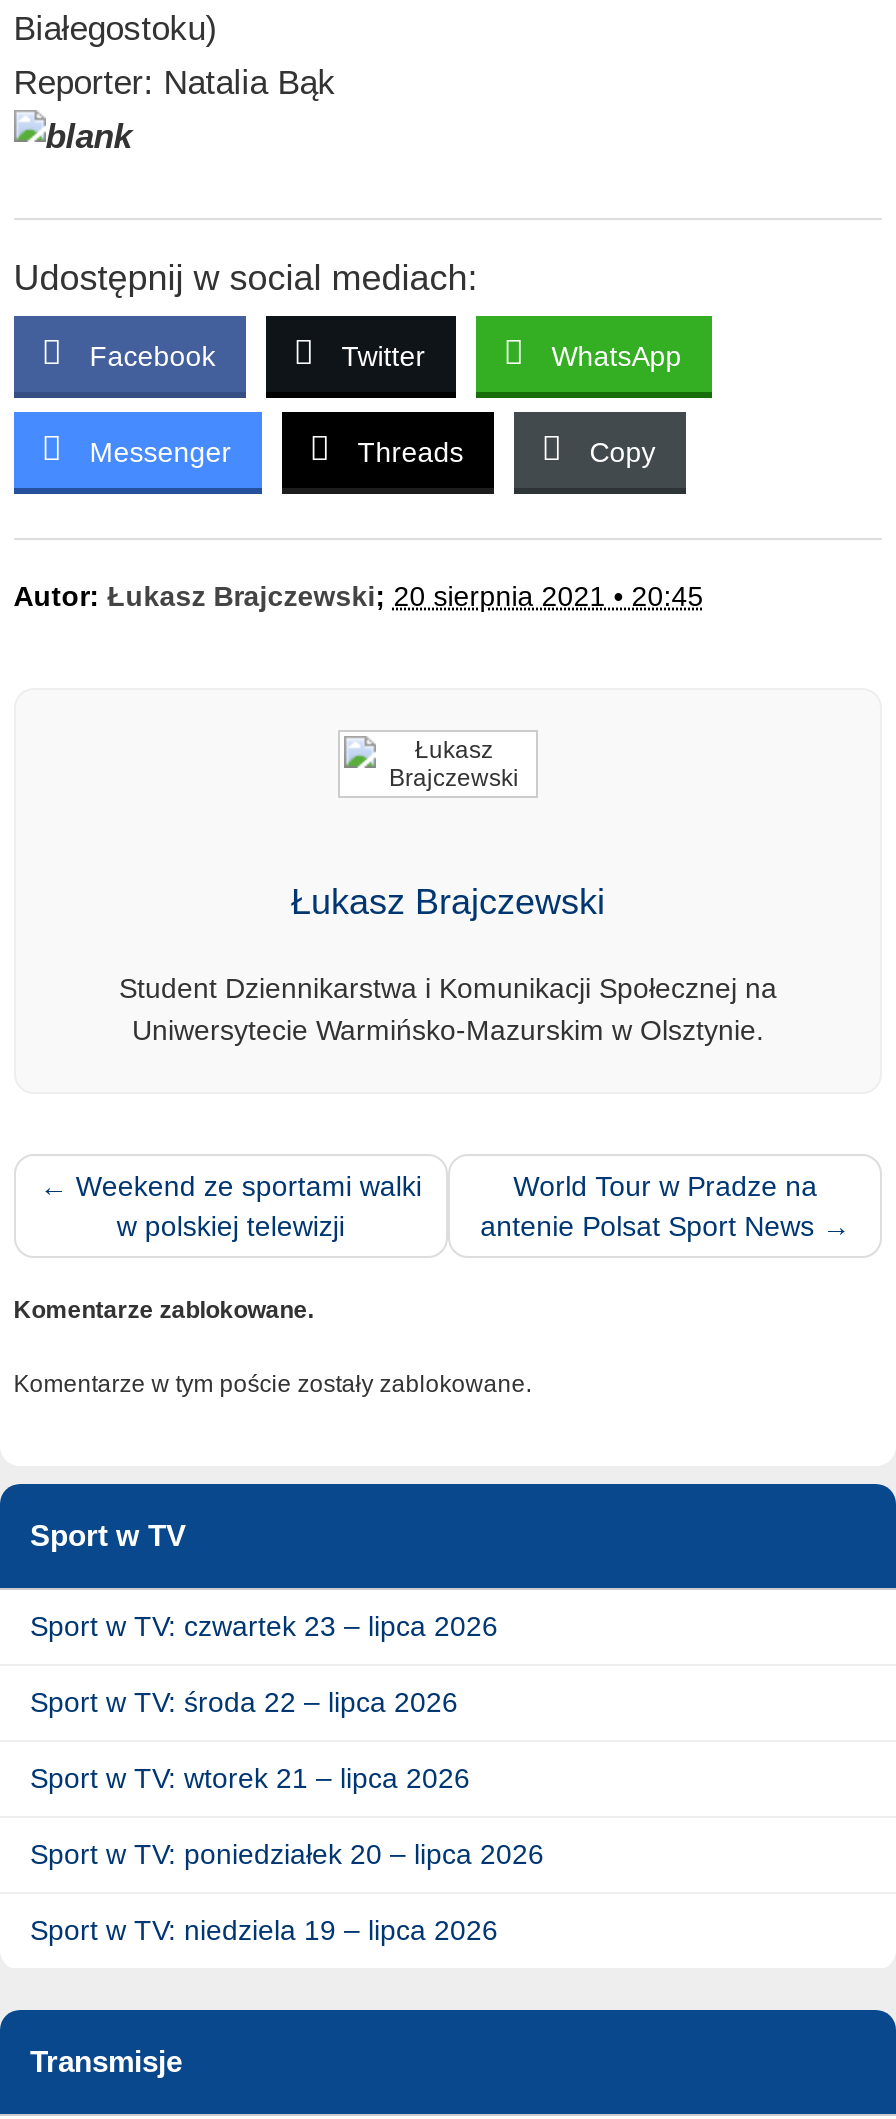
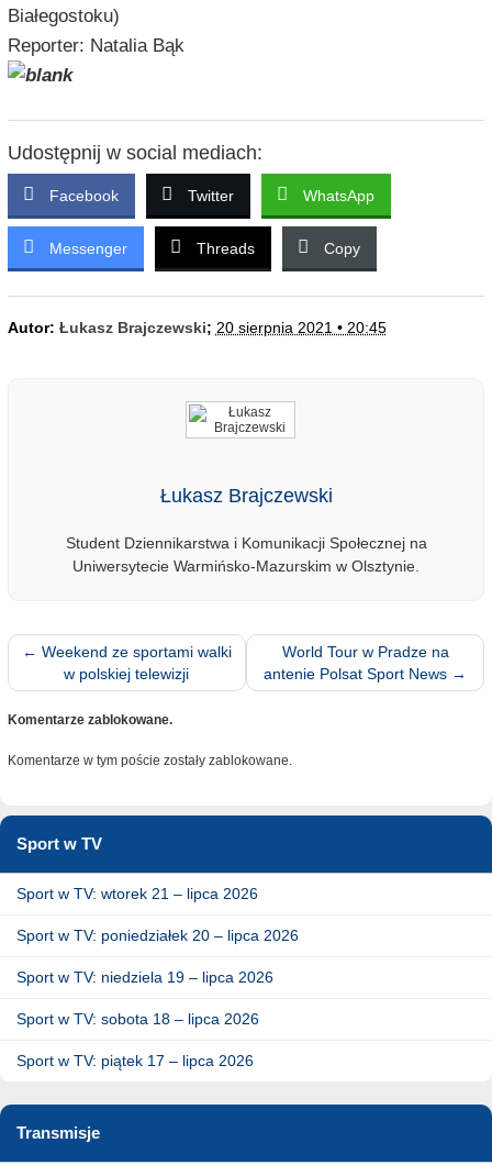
[30,1610,498,1718] Sport w TV: czwartek 23 – lipca 2026 | Sport w TV: środa 22 – lipca 2026 -> none
moved [30,1762,544,1946] -> [16,885,299,986]: Sport w TV: wtorek 21 – lipca 2026 | Sport w TV: poniedziałek 20 – lipca 2026 | Sport w TV: niedziela 19 – lipca 2026
none -> [16,1010,259,1069] Sport w TV: sobota 18 – lipca 2026 | Sport w TV: piątek 17 – lipca 2026

